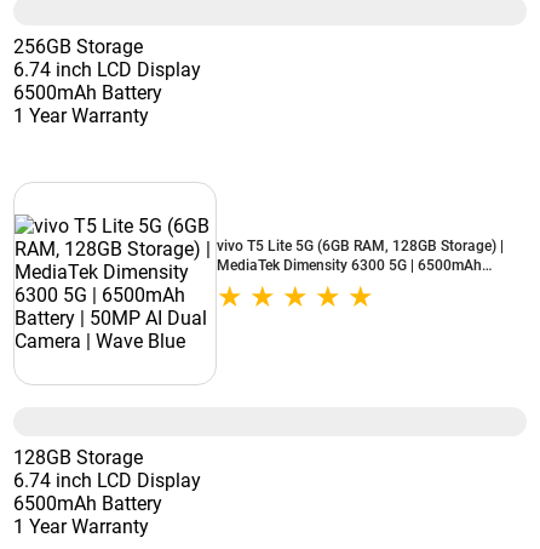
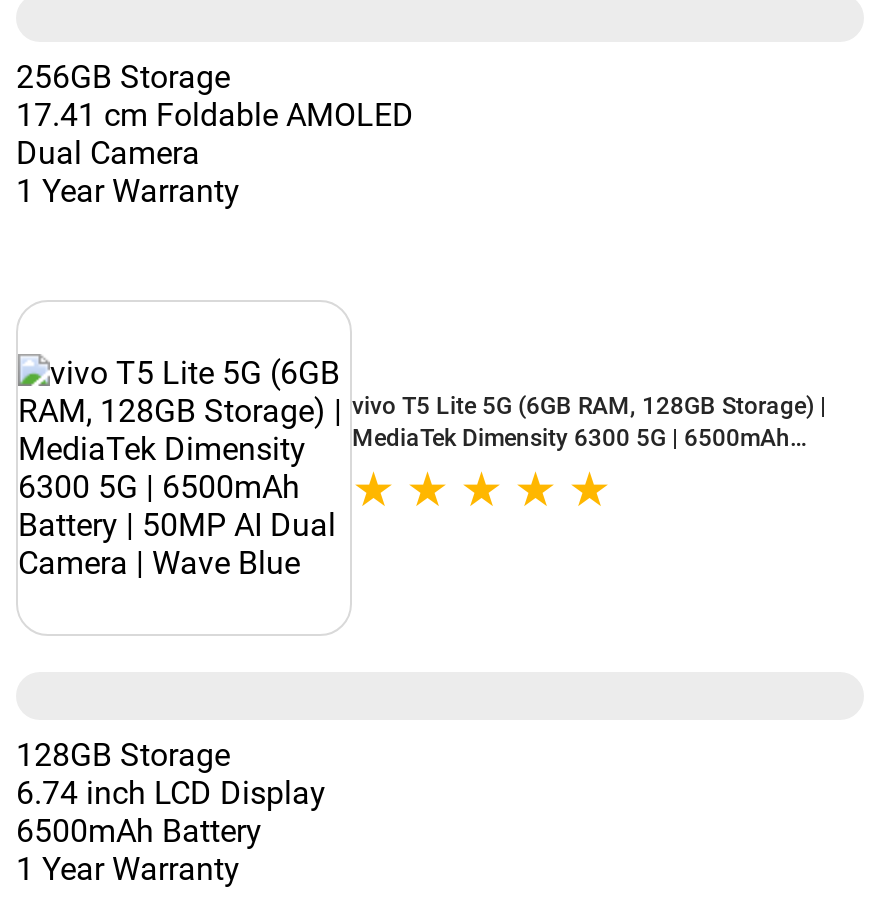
[13,58,201,104] 6.74 inch LCD Display | 6500mAh Battery -> [16,96,414,172] 17.41 cm Foldable AMOLED | Dual Camera

